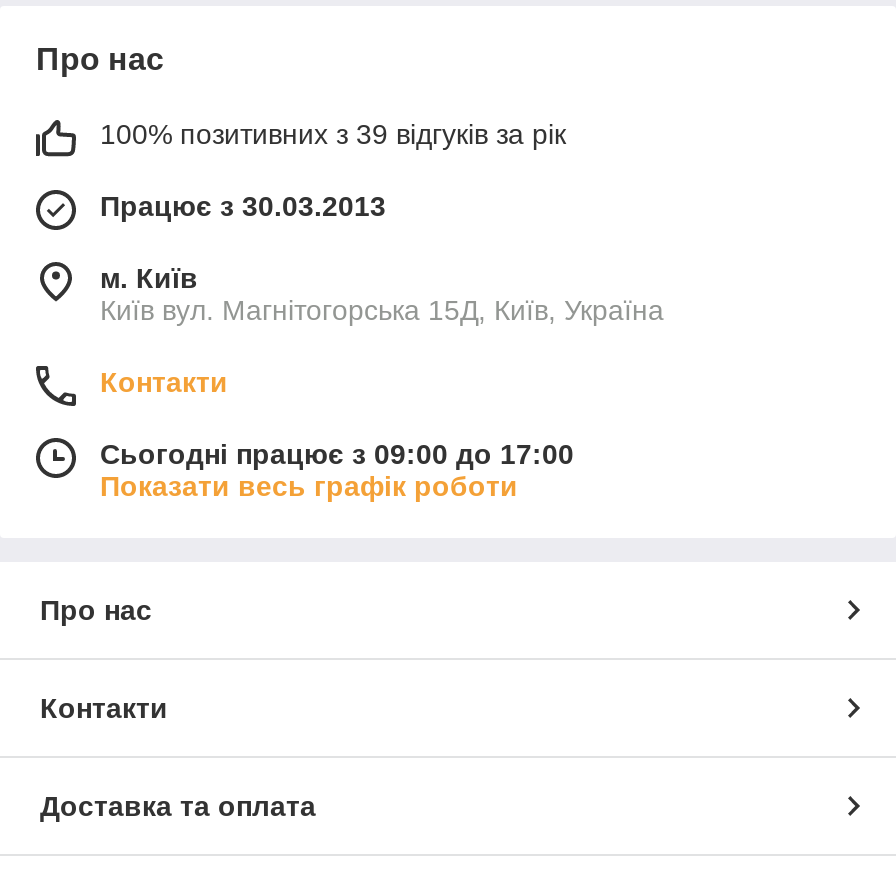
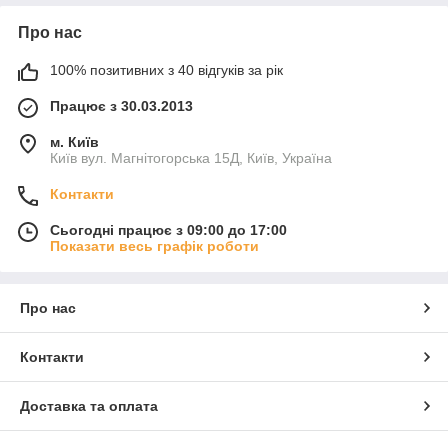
[100,118,566,150] 100% позитивних з 39 відгуків за рік -> [50,62,283,78] 100% позитивних з 40 відгуків за рік

